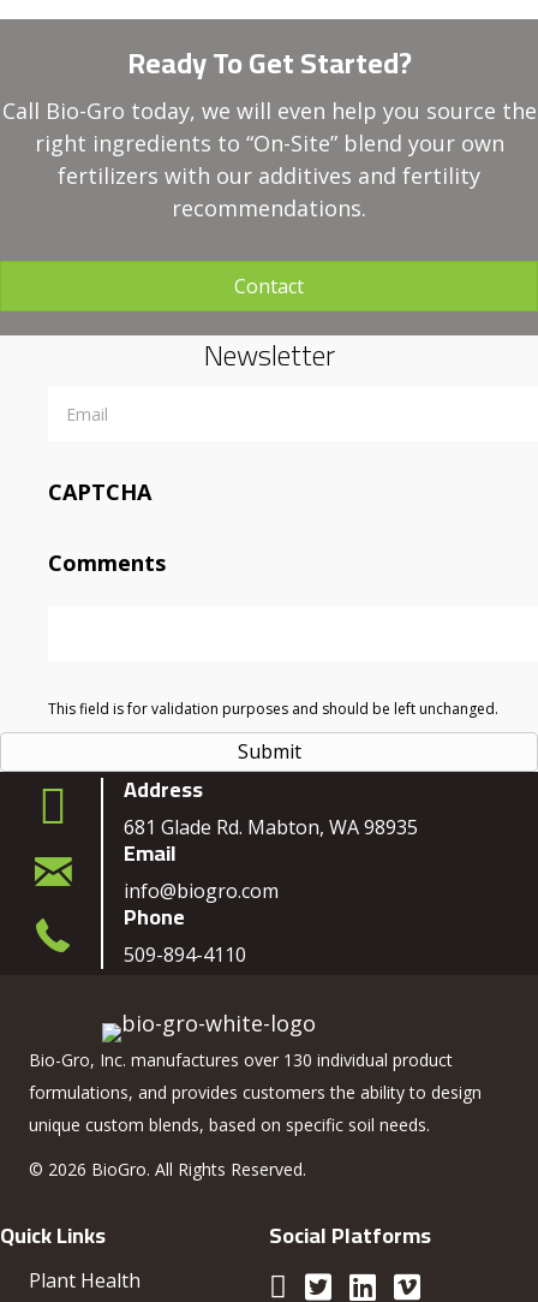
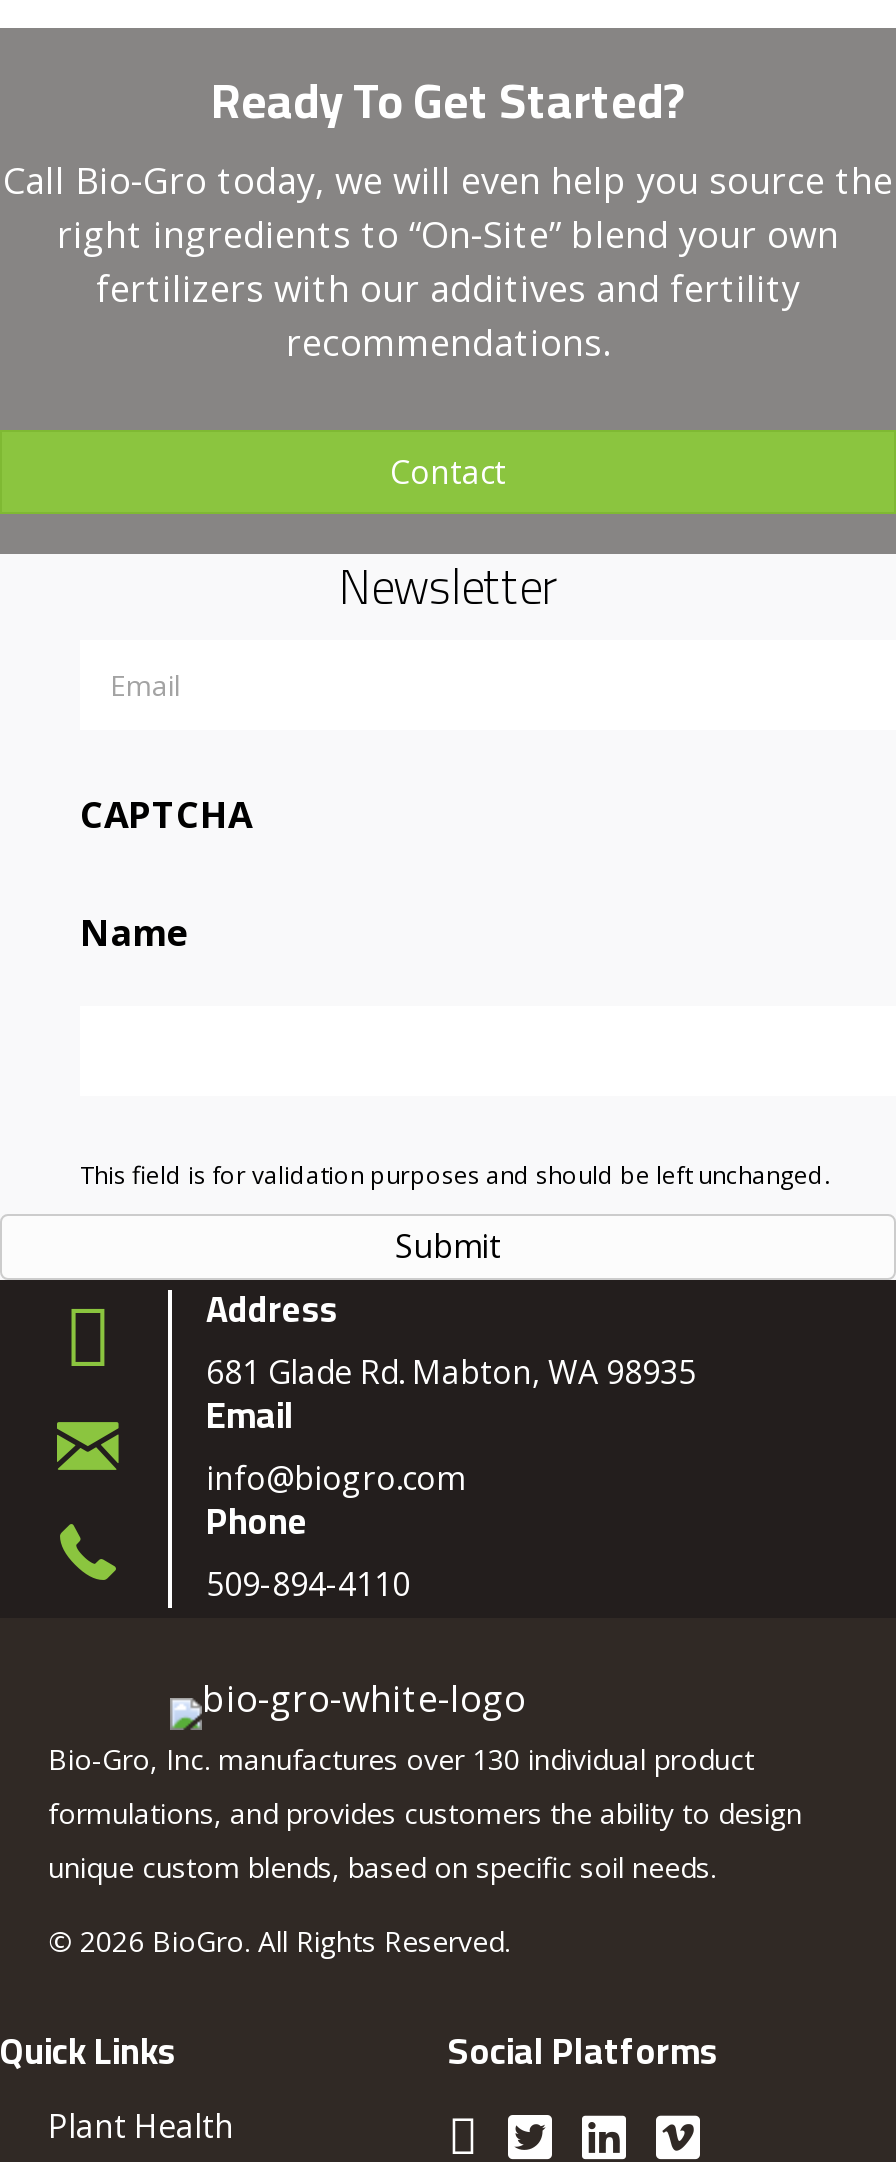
[48,548,166,577] Comments -> [80,907,188,955] Name

